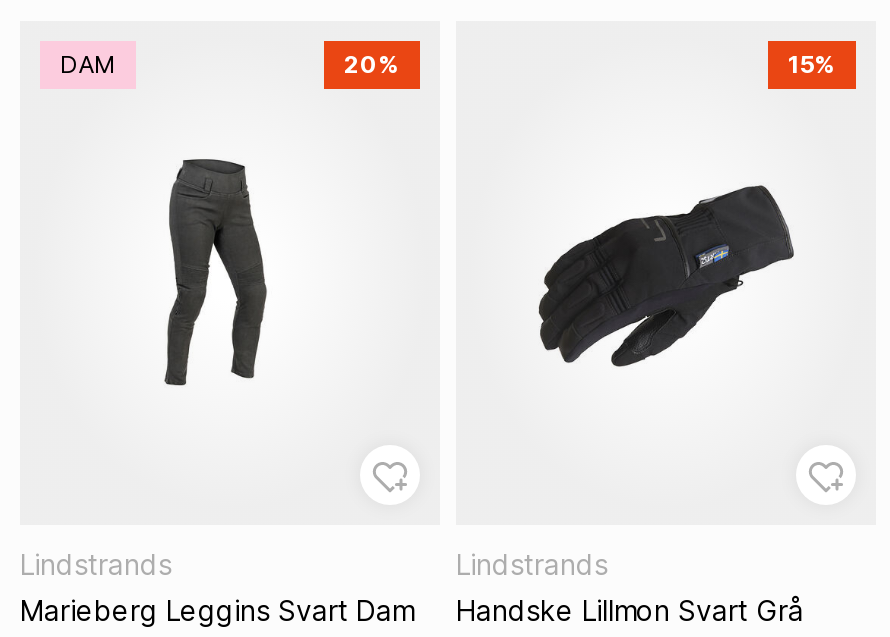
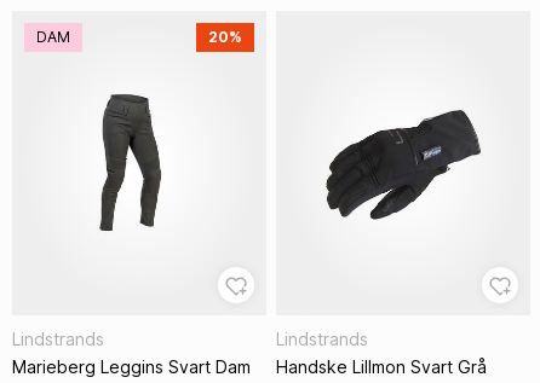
[788,49,836,79] 15% -> none

